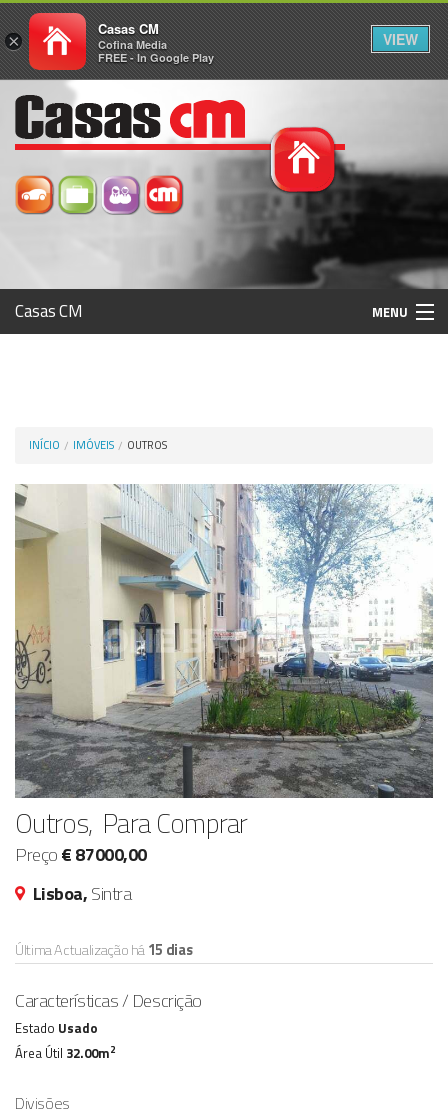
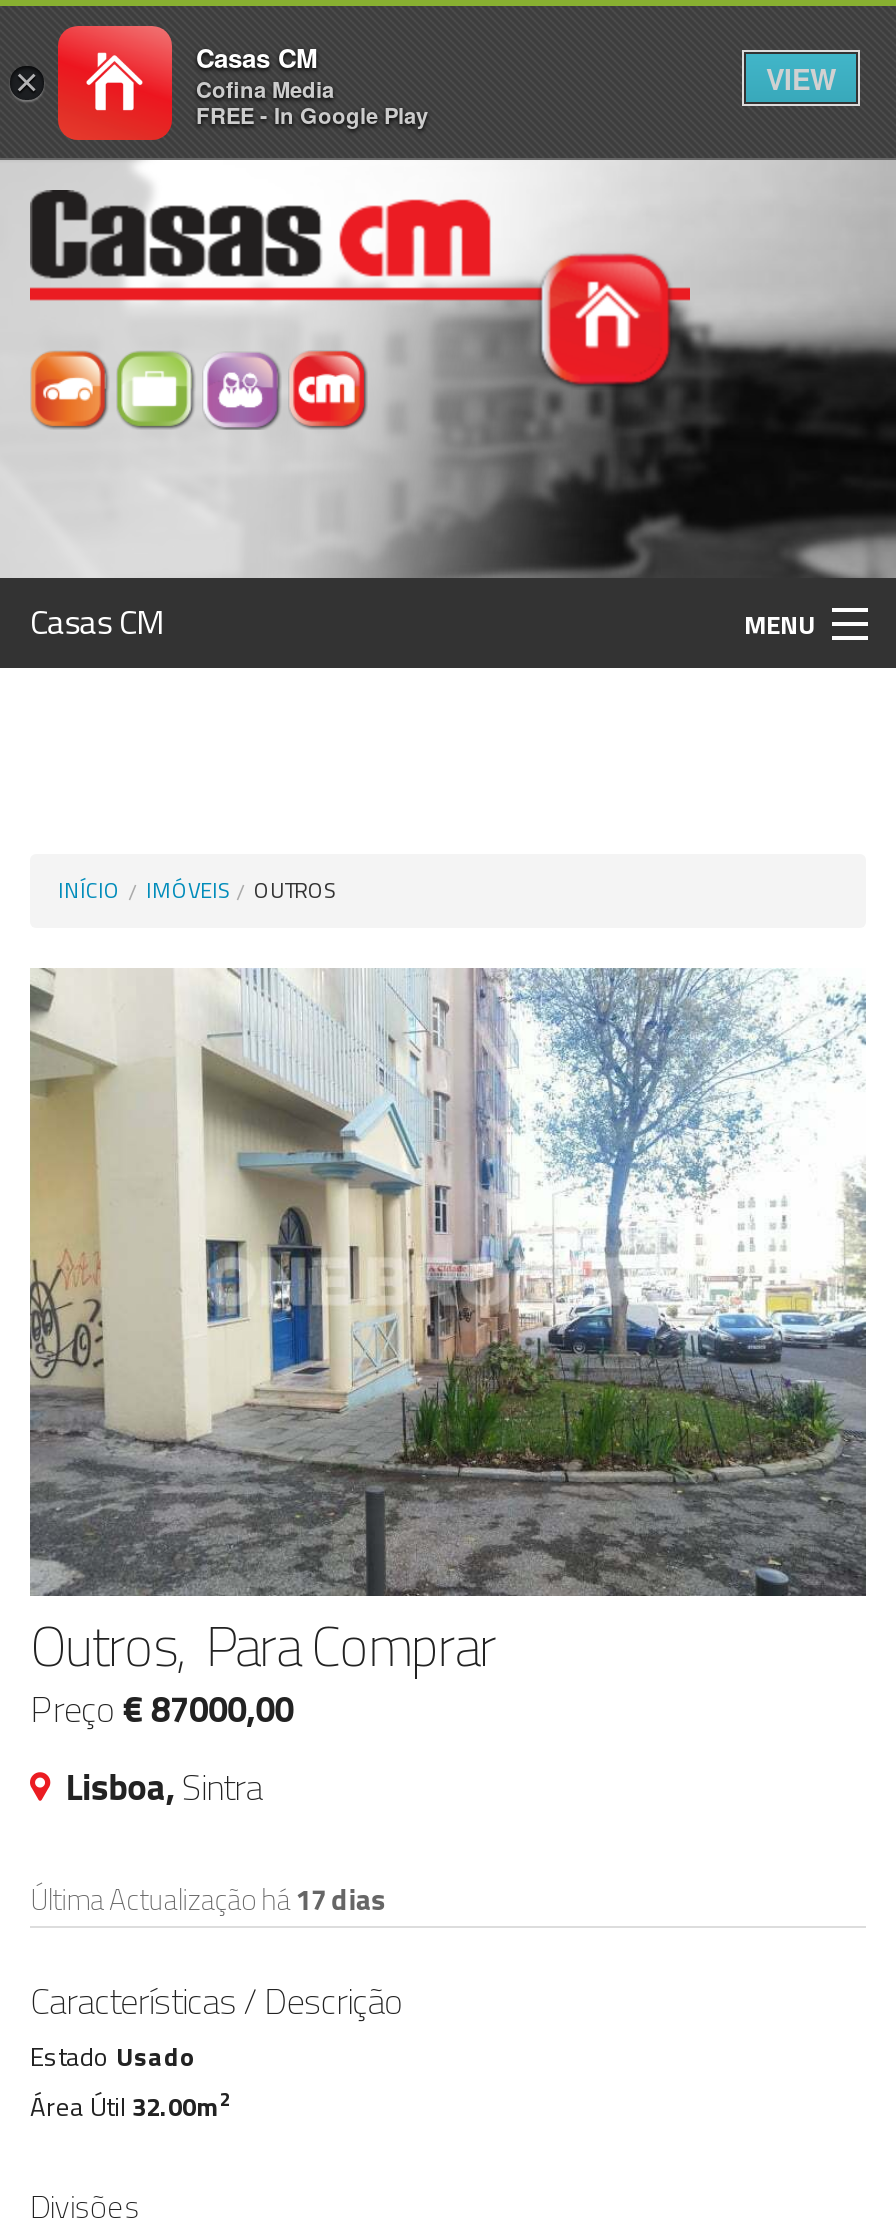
[15,938,192,960] Última Actualização há15 dias -> [30,1877,384,1921] Última Actualização há17 dias

